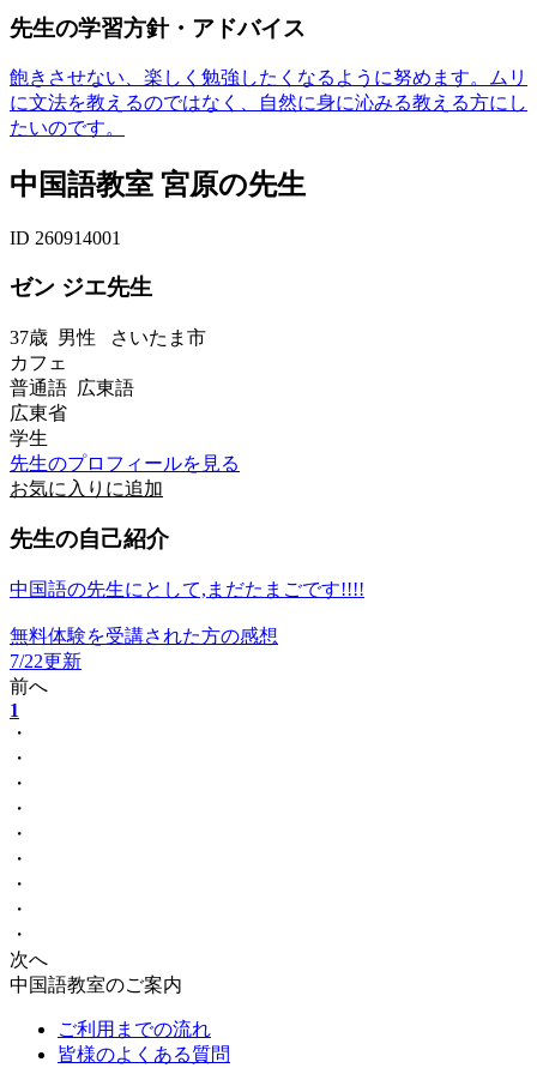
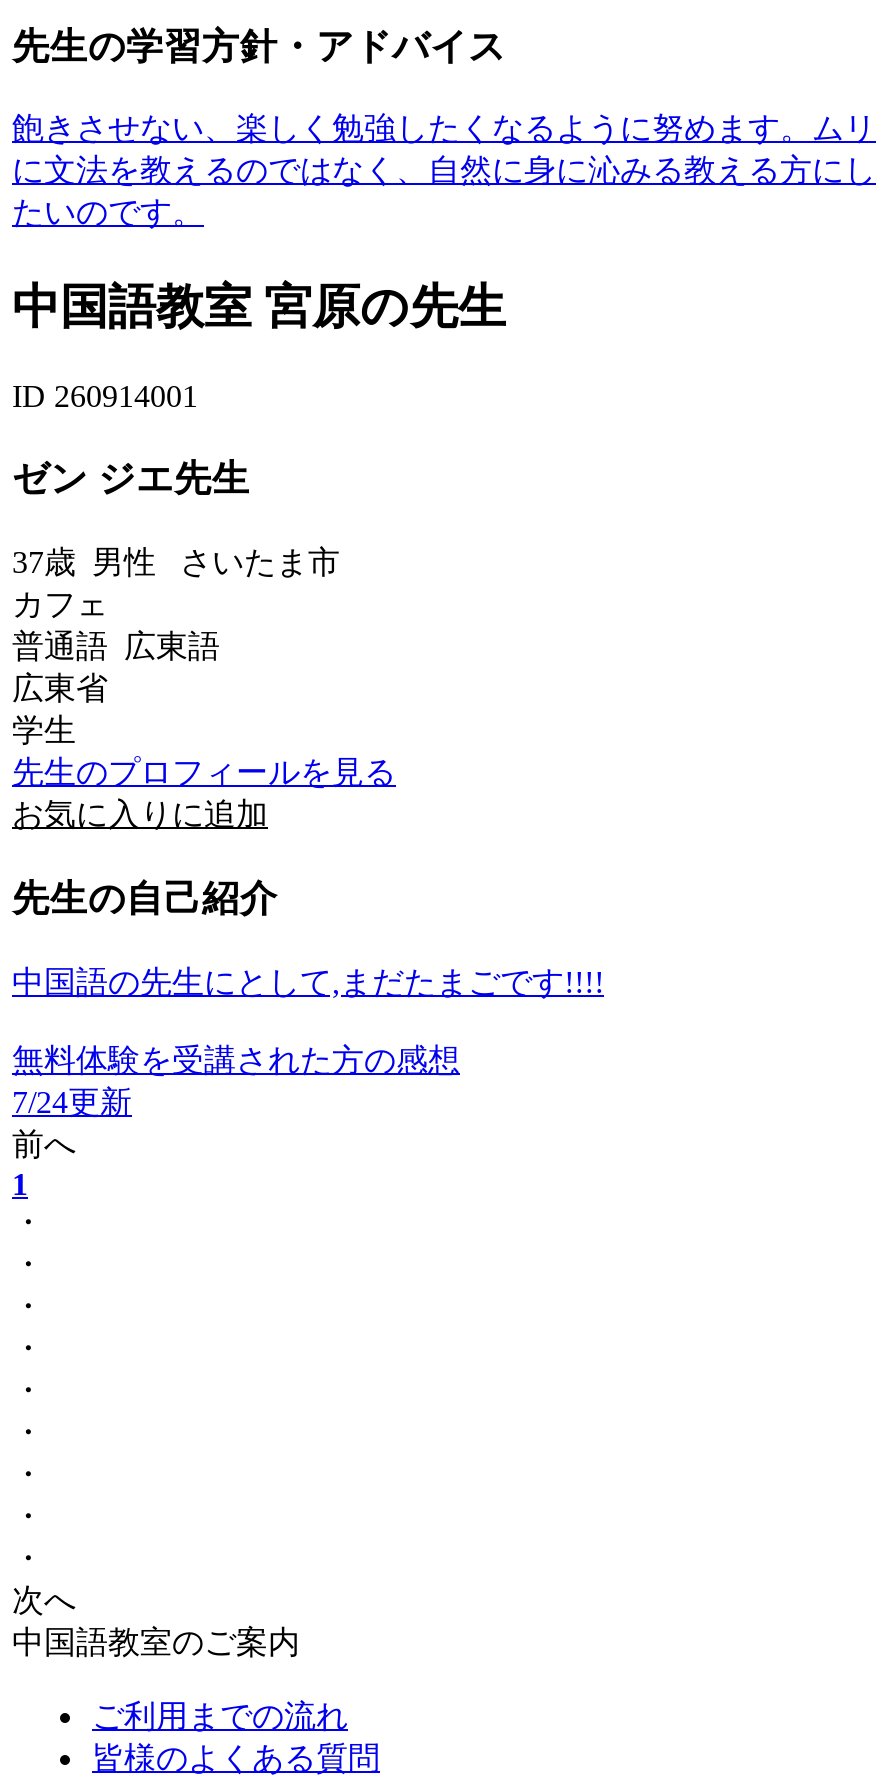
[10,651,82,671] 7/22更新 -> [12,1085,132,1119] 7/24更新

